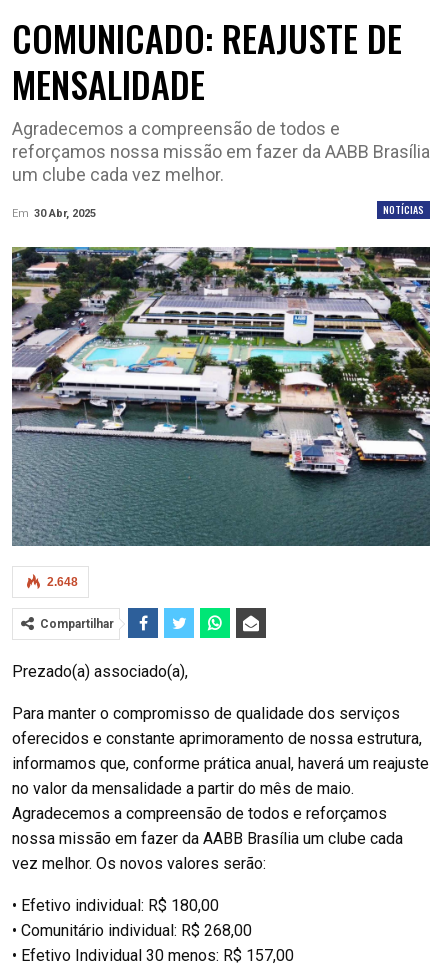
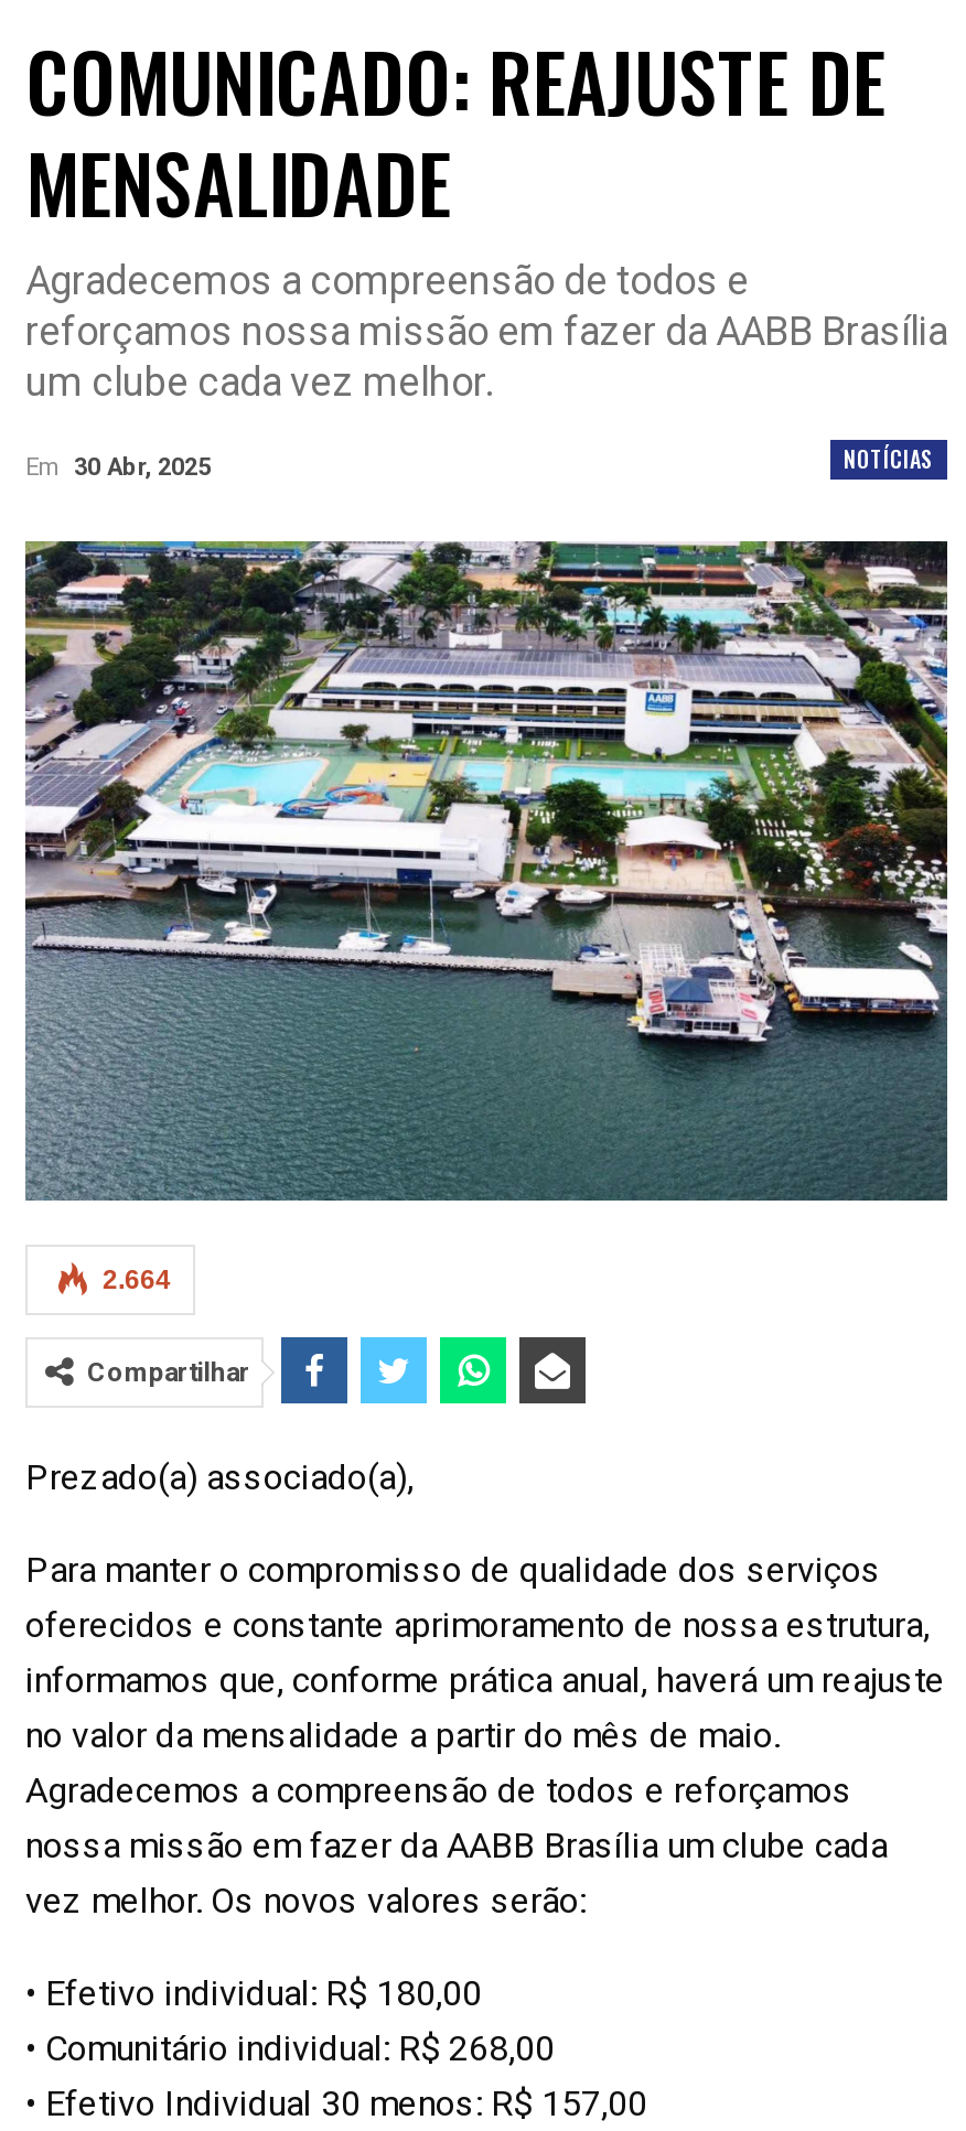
[47,575,78,589] 2.648 -> [103,1264,171,1295] 2.664

